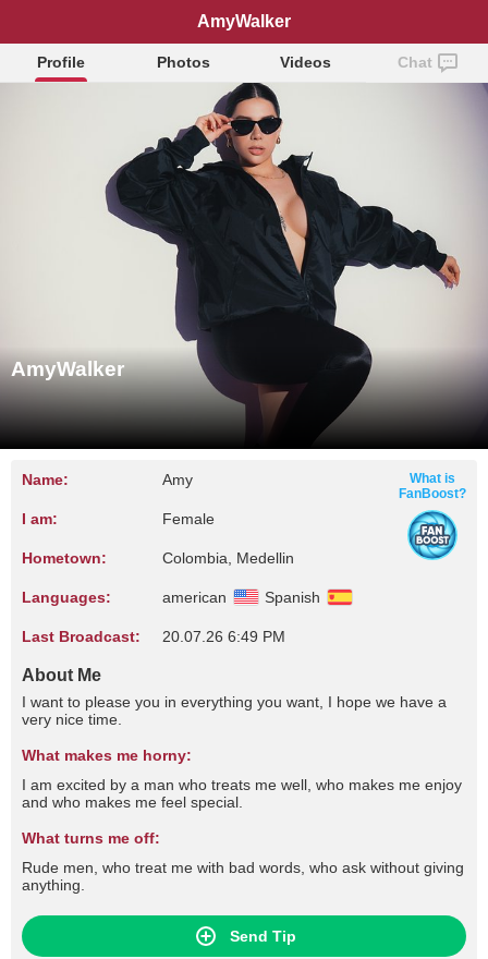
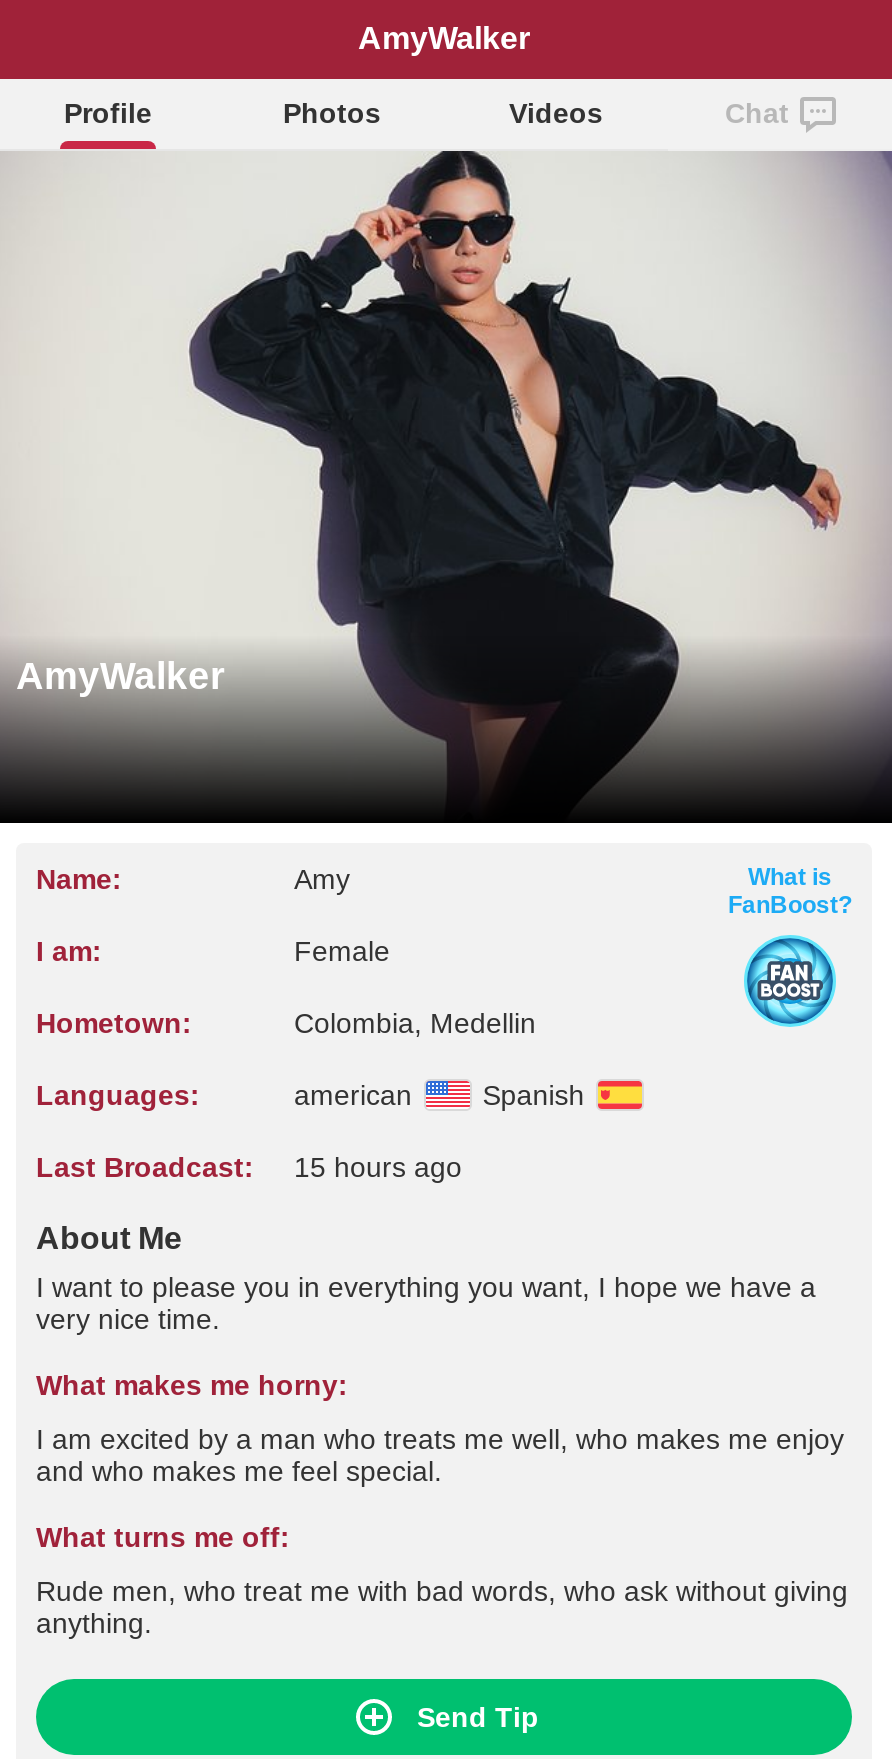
[22,628,285,645] Last Broadcast: 20.07.26 6:49 PM -> [36,1151,462,1183] Last Broadcast: 15 hours ago

